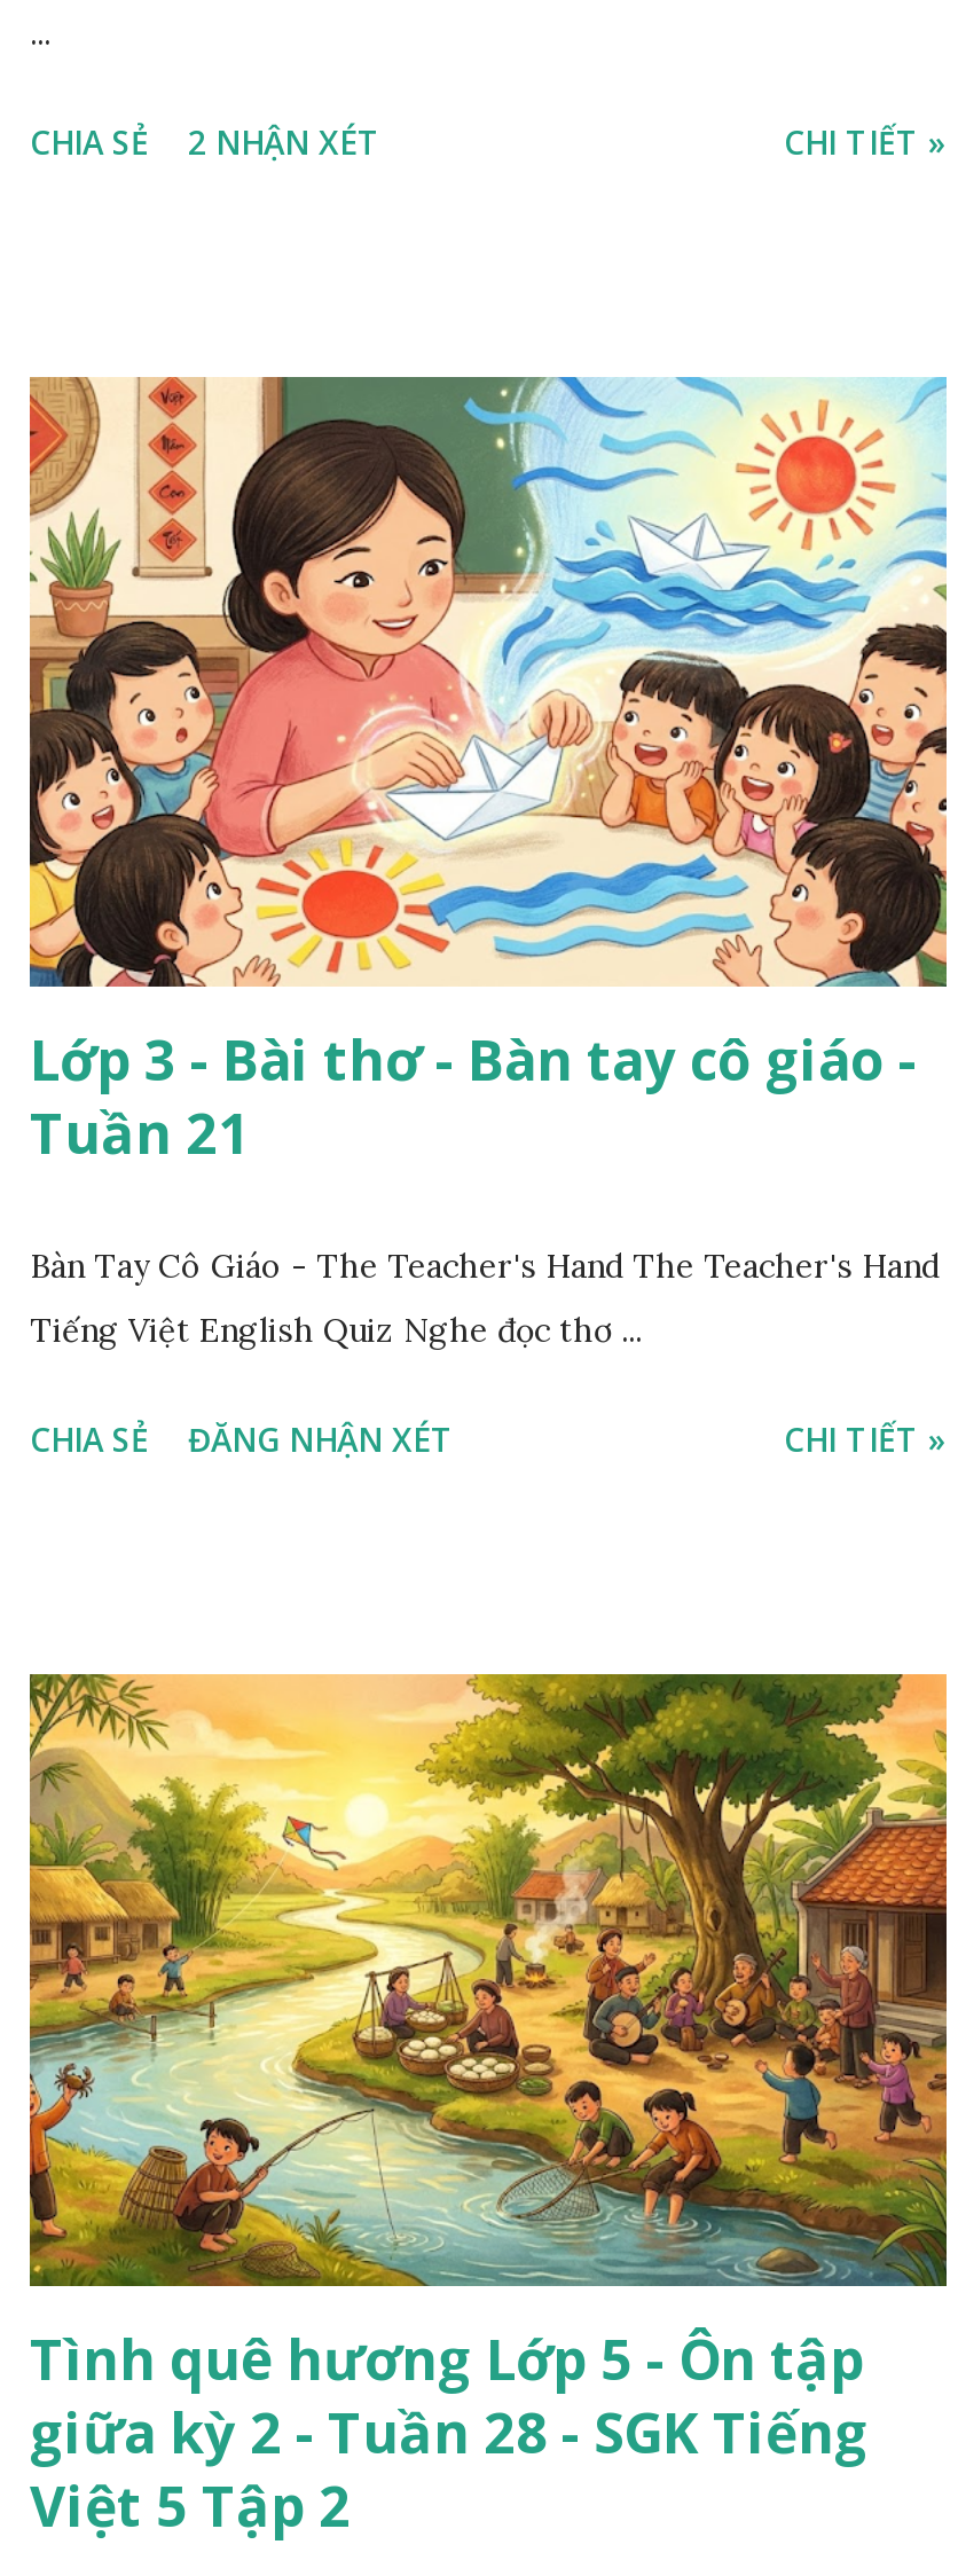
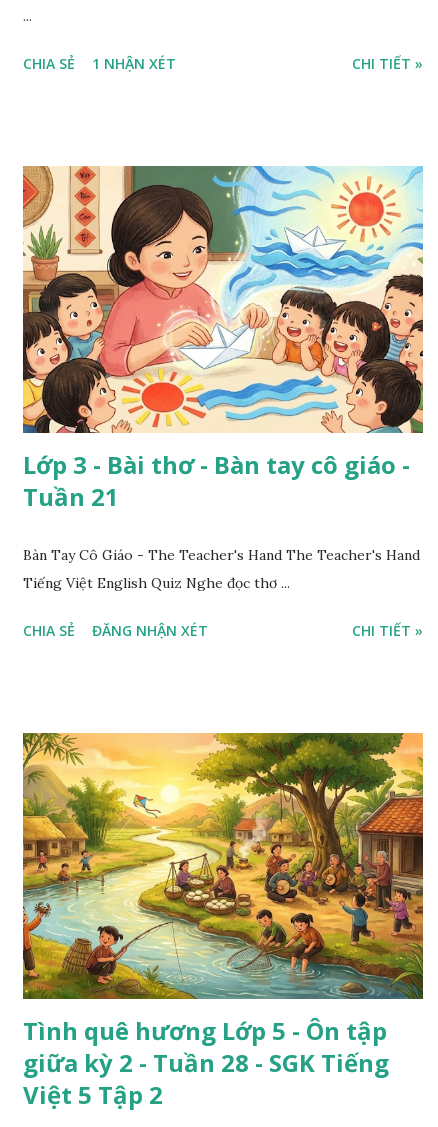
[30,119,380,162] CHIA SẺ 2 NHẬN XÉT -> [23,54,176,73] CHIA SẺ 1 NHẬN XÉT

